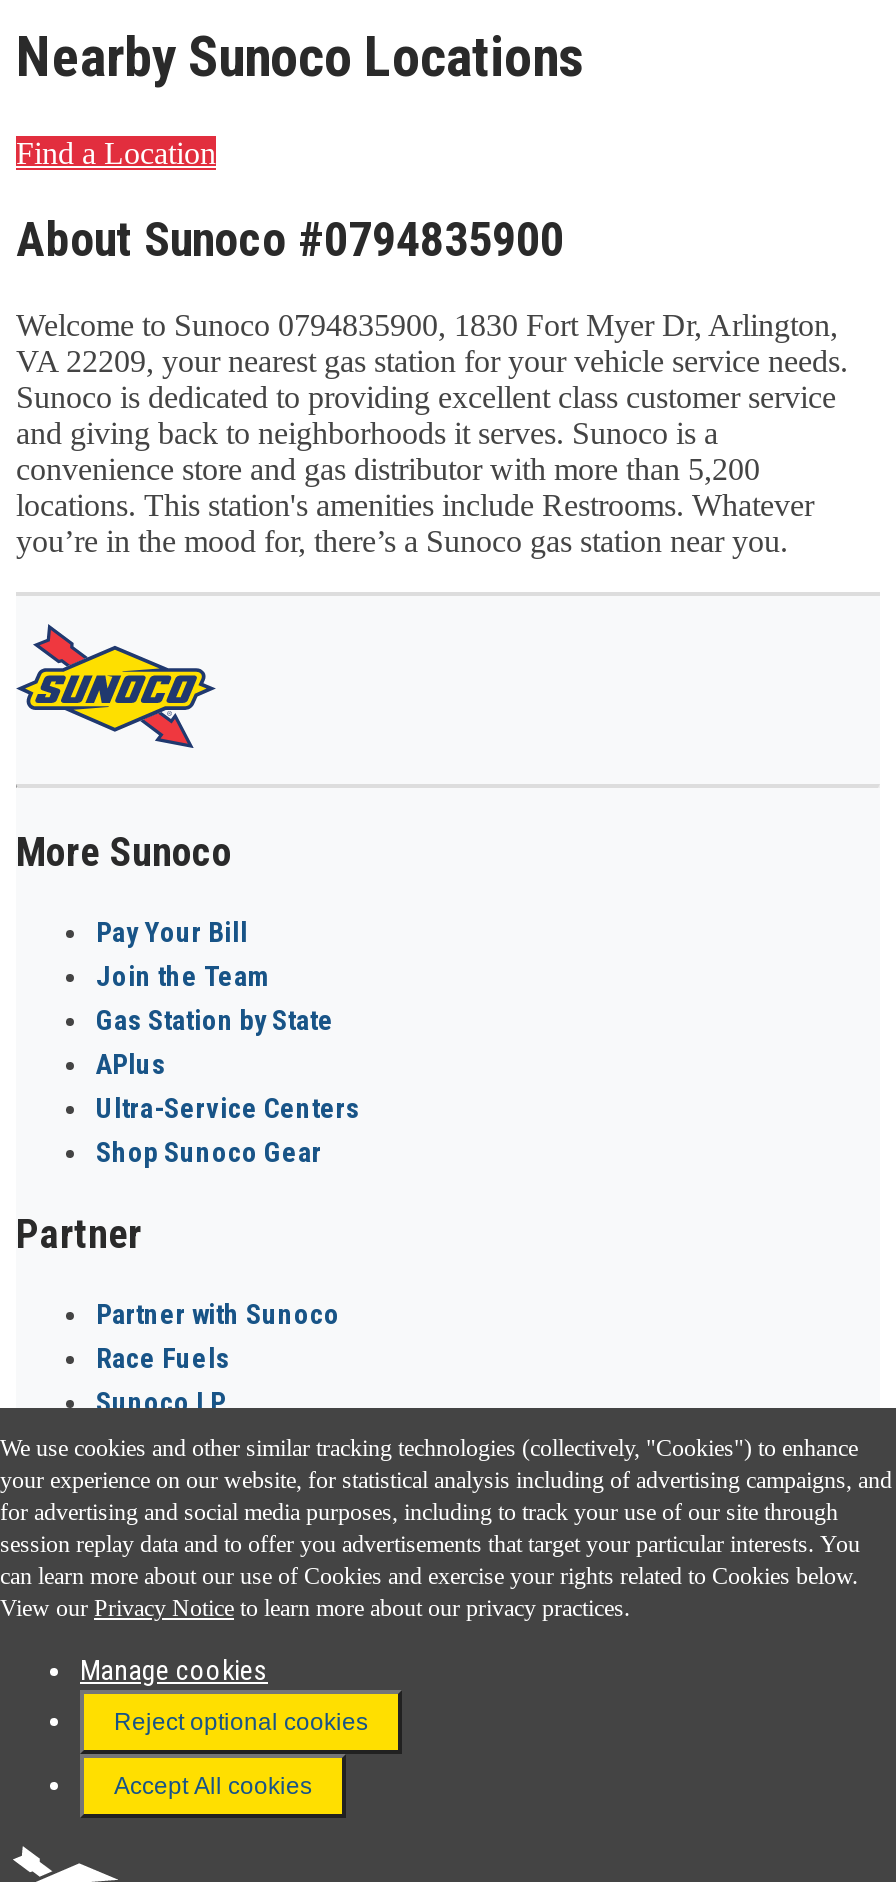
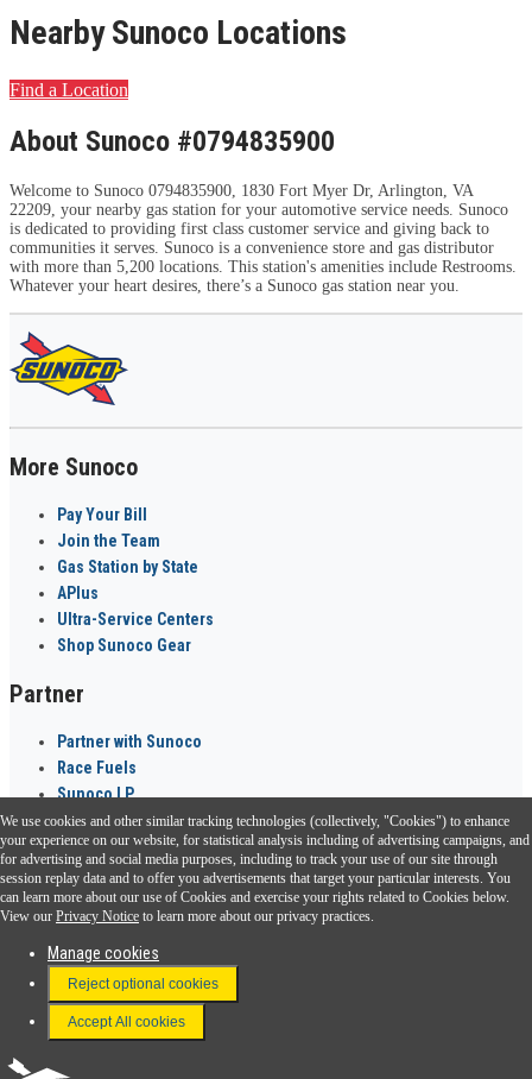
[16,308,848,558] Welcome to Sunoco 0794835900, 1830 Fort Myer Dr, Arlington, | VA 22209, your nearest gas station for your vehicle service needs. | Sunoco is dedicated to providing excellent class customer service | and giving back to neighborhoods it serves. Sunoco is a | convenience store and gas distributor with more than 5,200 | locations. This station's amenities include Restrooms. Whatever | you’re in the mood for, there’s a Sunoco gas station near you. -> [9,182,517,295] Welcome to Sunoco 0794835900, 1830 Fort Myer Dr, Arlington, VA | 22209, your nearby gas station for your automotive service needs. Sunoco | is dedicated to providing first class customer service and giving back to | communities it serves. Sunoco is a convenience store and gas distributor | with more than 5,200 locations. This station's amenities include Restrooms. | Whatever your heart desires, there’s a Sunoco gas station near you.

